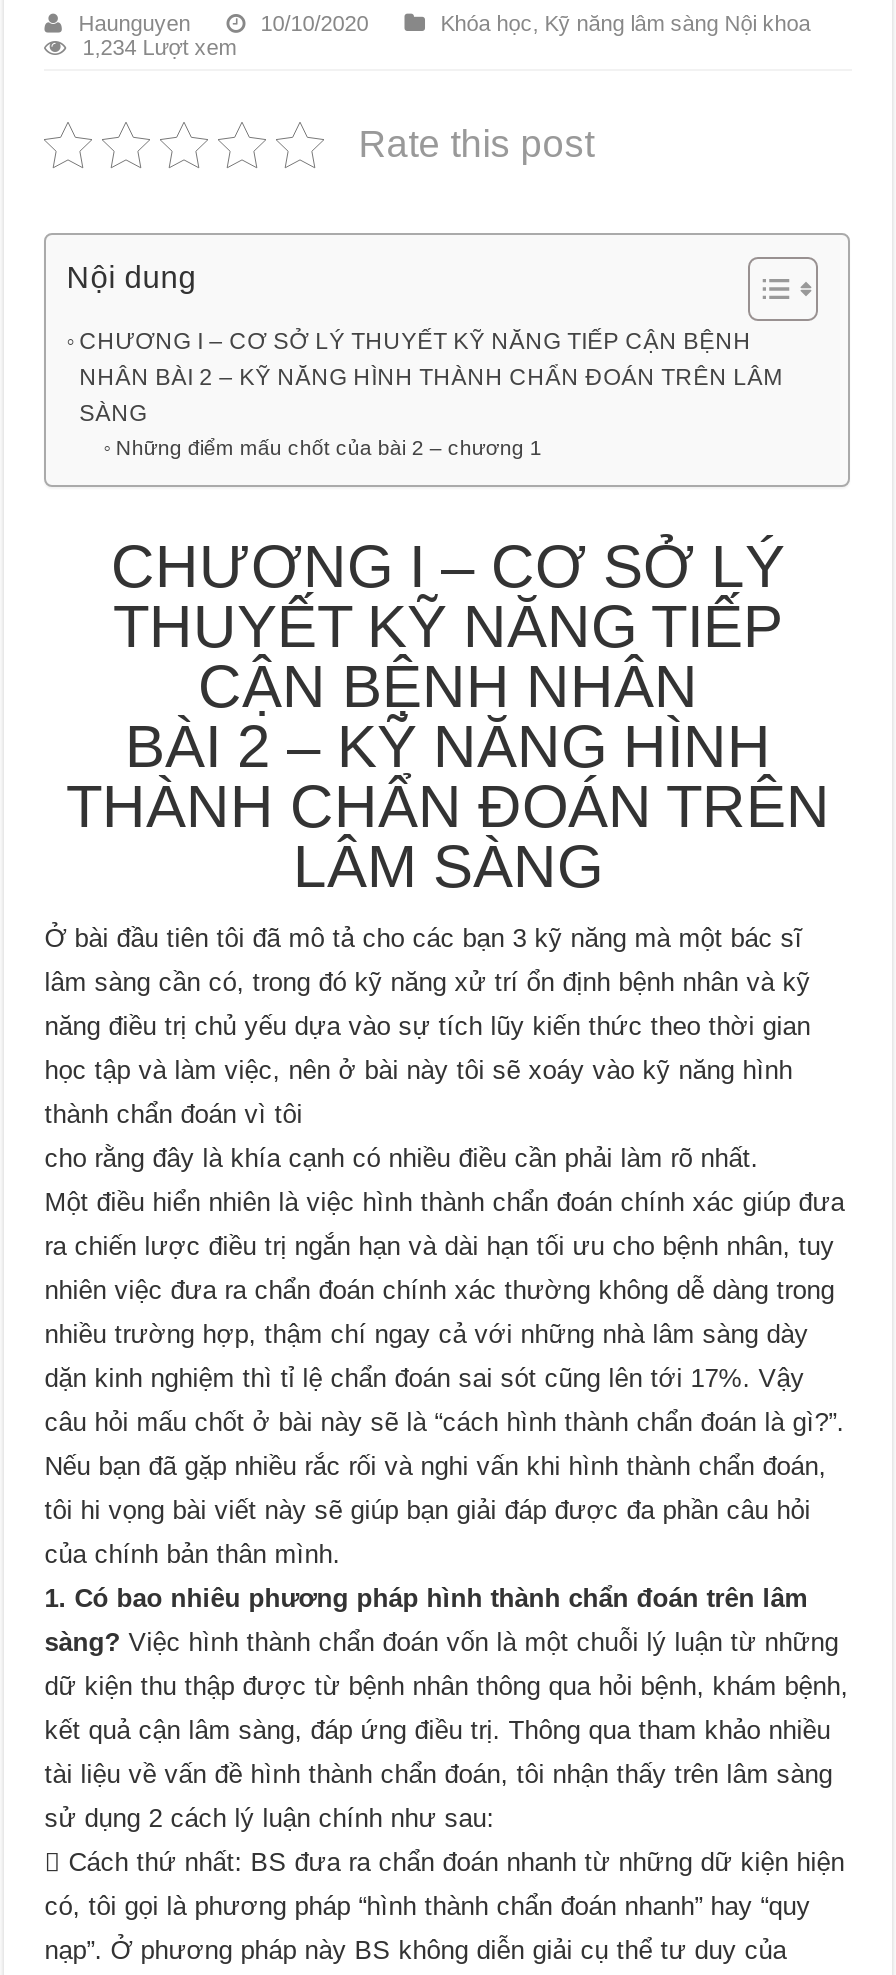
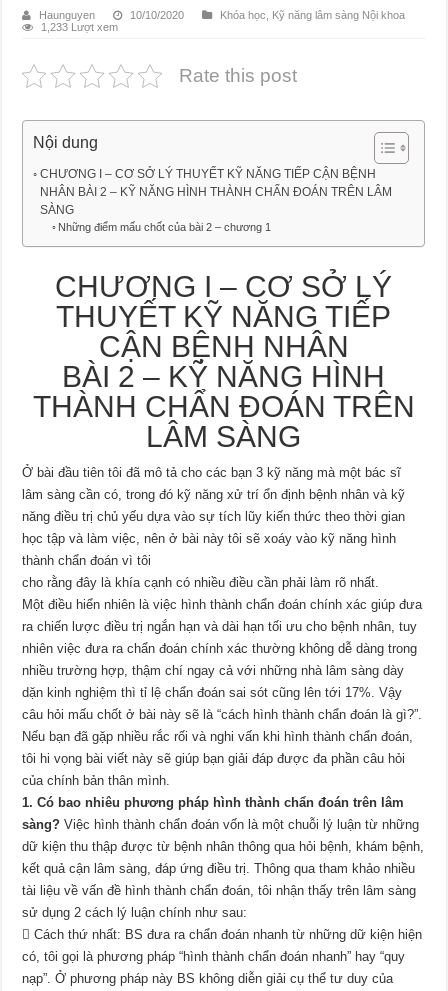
[82,35,236,59] 1,234 Lượt xem -> [41,21,118,33] 1,233 Lượt xem

